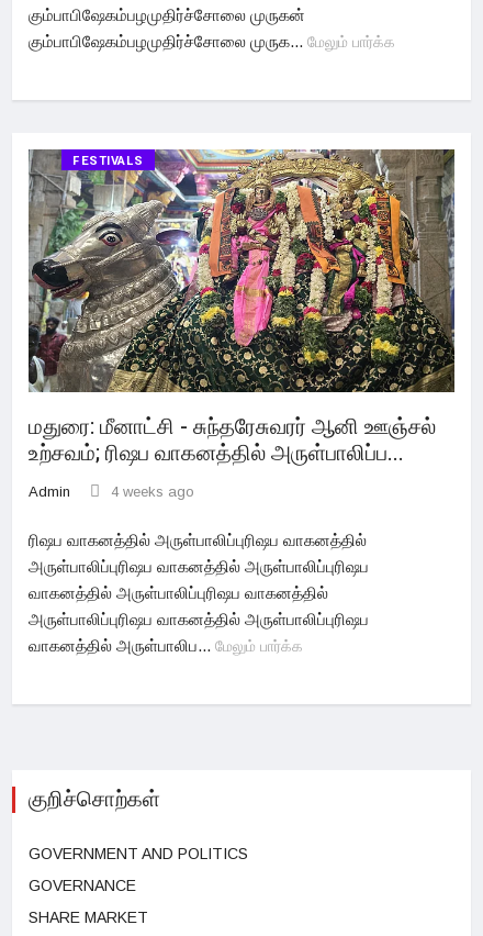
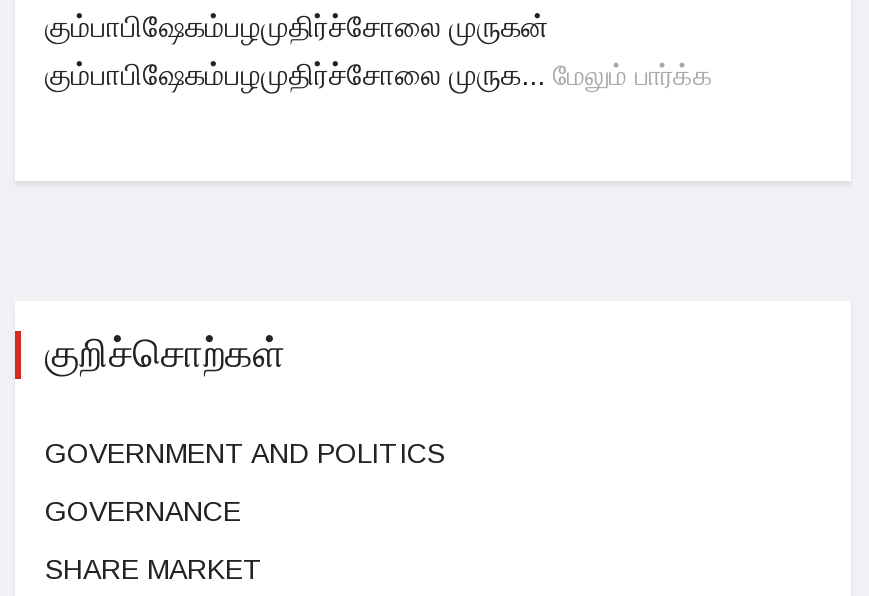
[27,148,456,393] [image] | FESTIVALS -> none
[29,411,436,655] மதுரை: மீனாட்சி - சுந்தரேசுவரர் ஆனி ஊஞ்சல் | உற்சவம்; ரிஷப வாகனத்தில் அருள்பாலிப்ப... | Admin | 4 weeks ago | ரிஷப வாகனத்தில் அருள்பாலிப்புரிஷப வாகனத்தில் | அருள்பாலிப்புரிஷப வாகனத்தில் அருள்பாலிப்புரிஷப | வாகனத்தில் அருள்பாலிப்புரிஷப வாகனத்தில் | அருள்பாலிப்புரிஷப வாகனத்தில் அருள்பாலிப்புரிஷப | வாகனத்தில் அருள்பாலிப... மேலும் பார்க்க -> none

